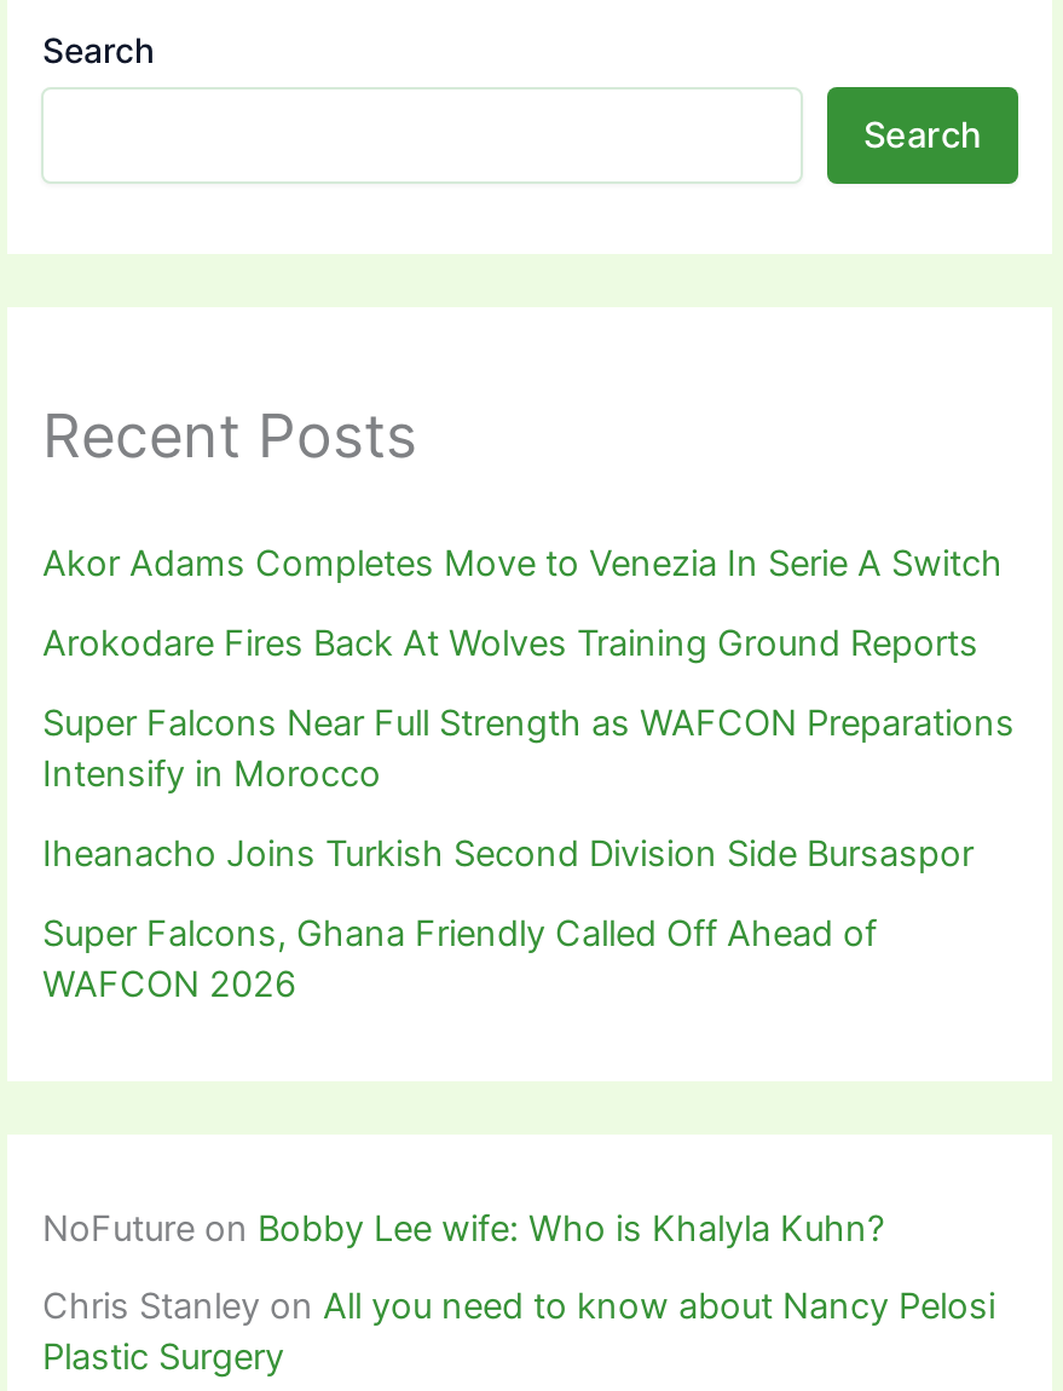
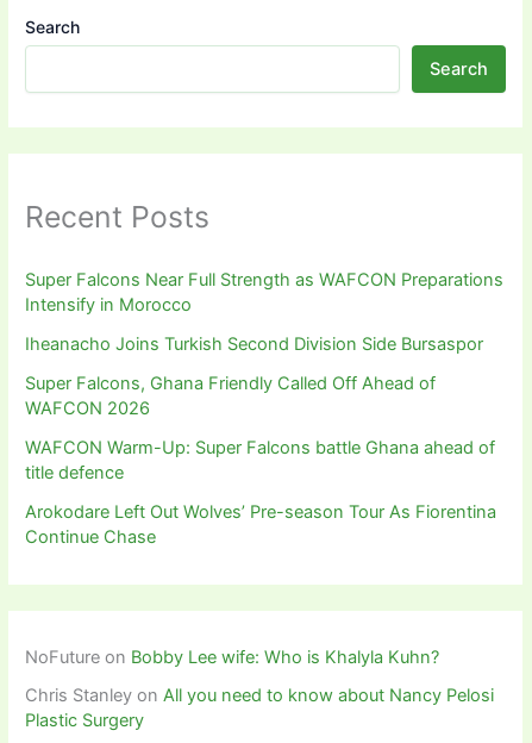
[42,541,1003,665] Akor Adams Completes Move to Venezia In Serie A Switch | Arokodare Fires Back At Wolves Training Ground Reports -> none
moved [42,701,1015,1006] -> [26,269,504,419]: Super Falcons Near Full Strength as WAFCON Preparations | Intensify in Morocco | Iheanacho Joins Turkish Second Division Side Bursaspor | Super Falcons, Ghana Friendly Called Off Ahead of | WAFCON 2026
none -> [26,437,497,547] WAFCON Warm-Up: Super Falcons battle Ghana ahead of | title defence | Arokodare Left Out Wolves’ Pre-season Tour As Fiorentina | Continue Chase

